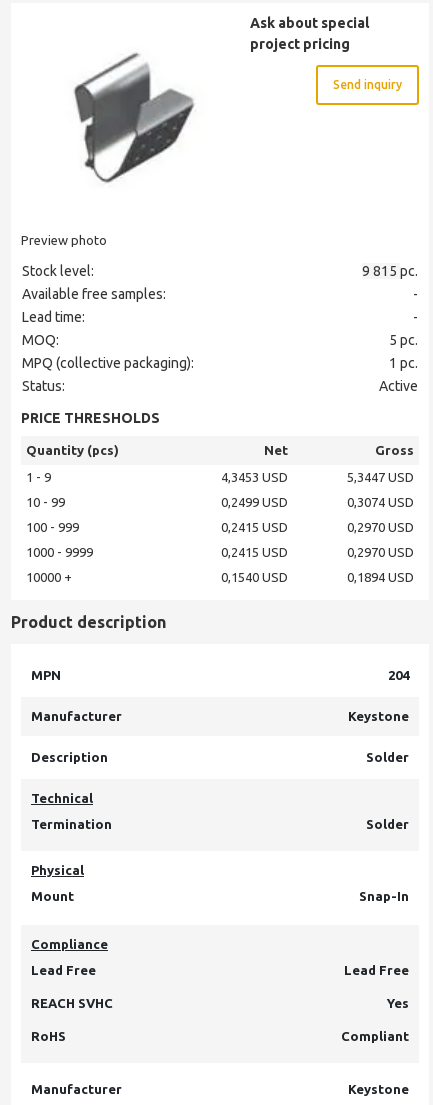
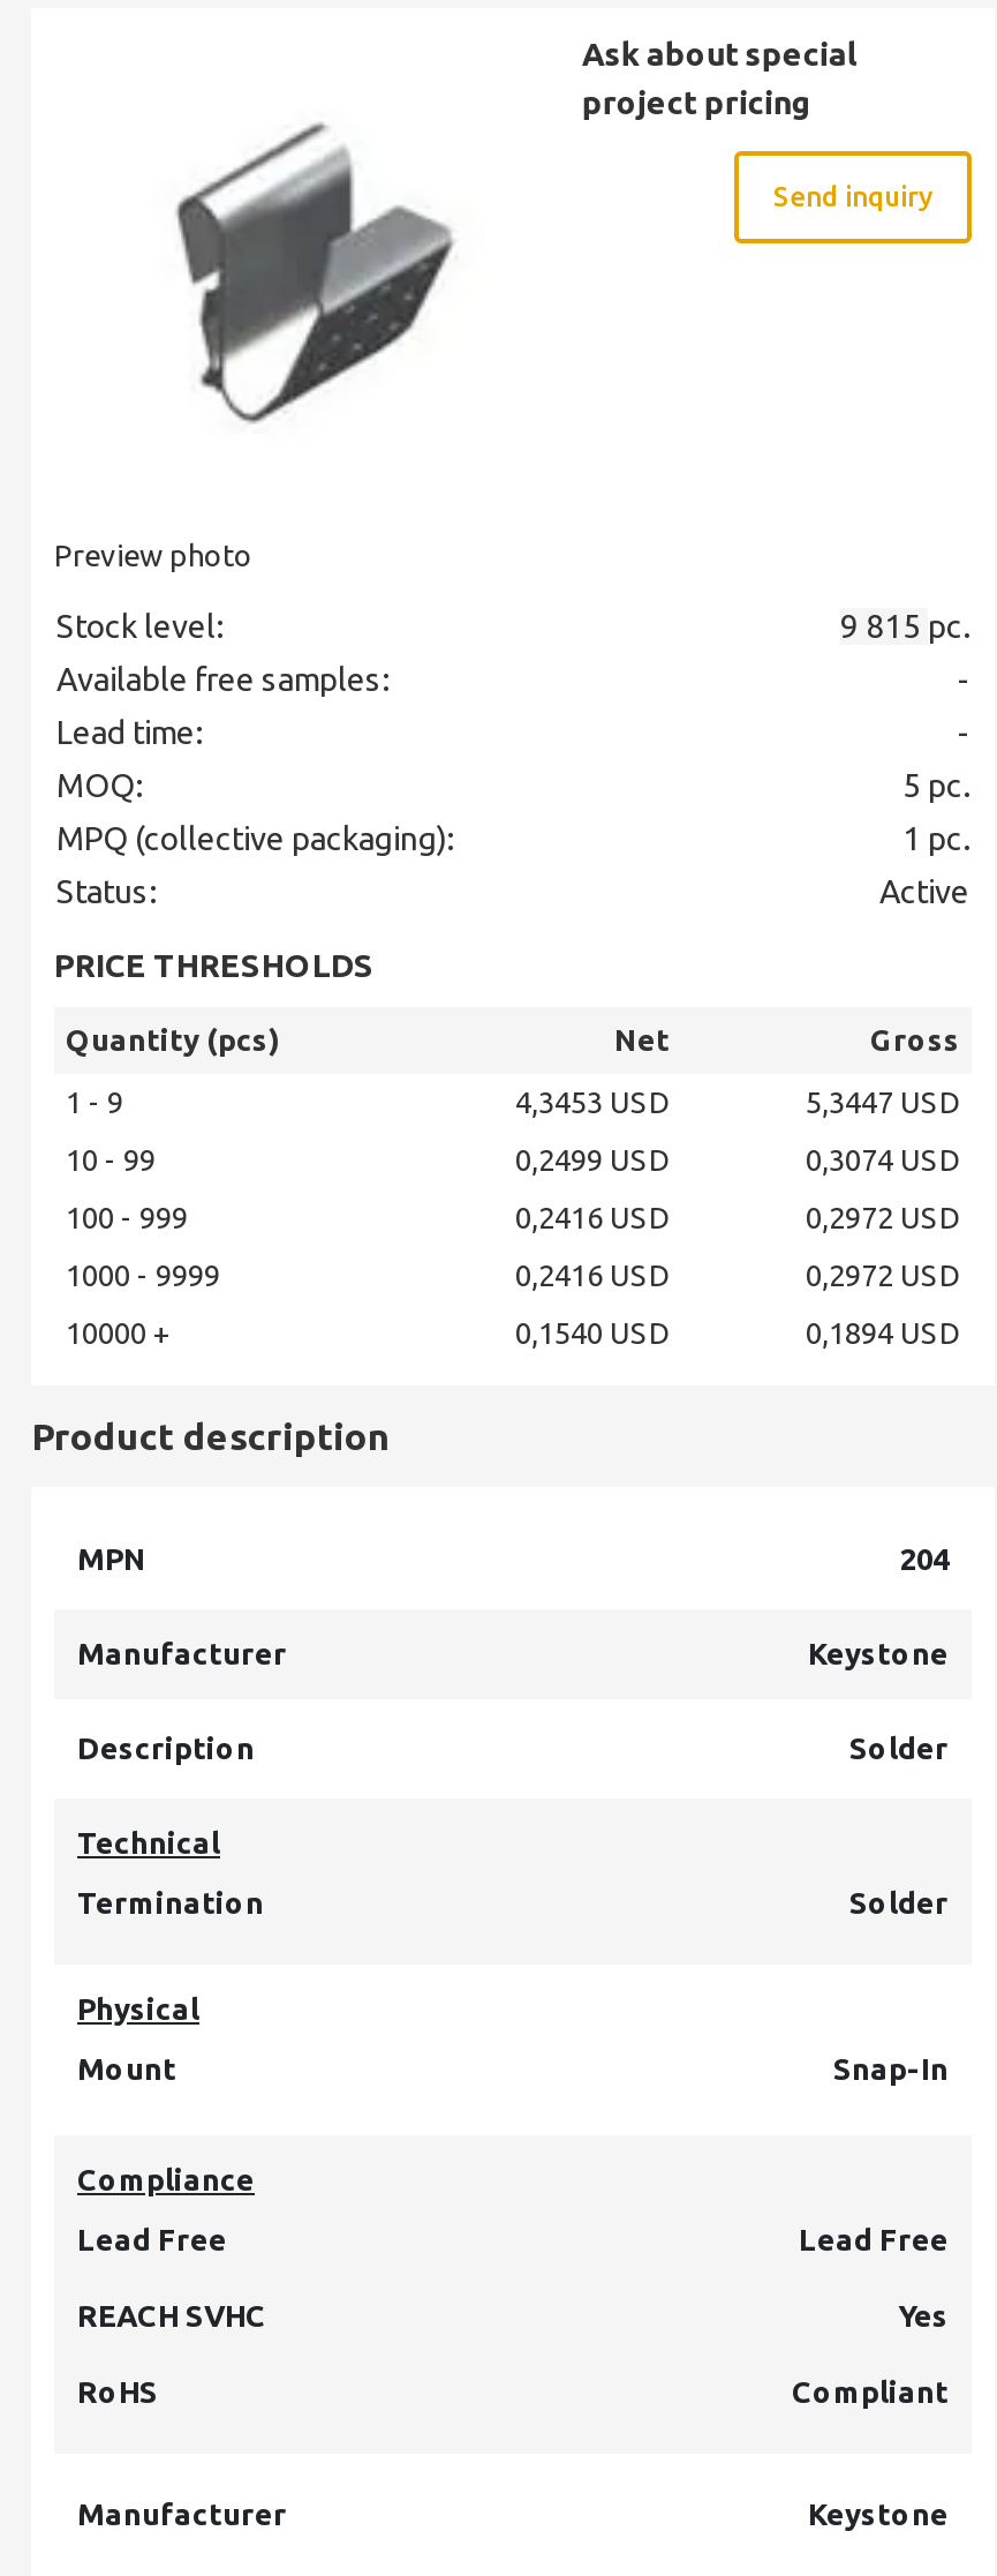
[221,520,288,534] 0,2415 USD -> [515,1202,670,1234] 0,2416 USD
[347,520,414,534] 0,2970 USD -> [806,1202,960,1234] 0,2972 USD
[221,545,288,559] 0,2415 USD -> [515,1260,670,1292] 0,2416 USD
[347,545,414,559] 0,2970 USD -> [806,1260,960,1292] 0,2972 USD

